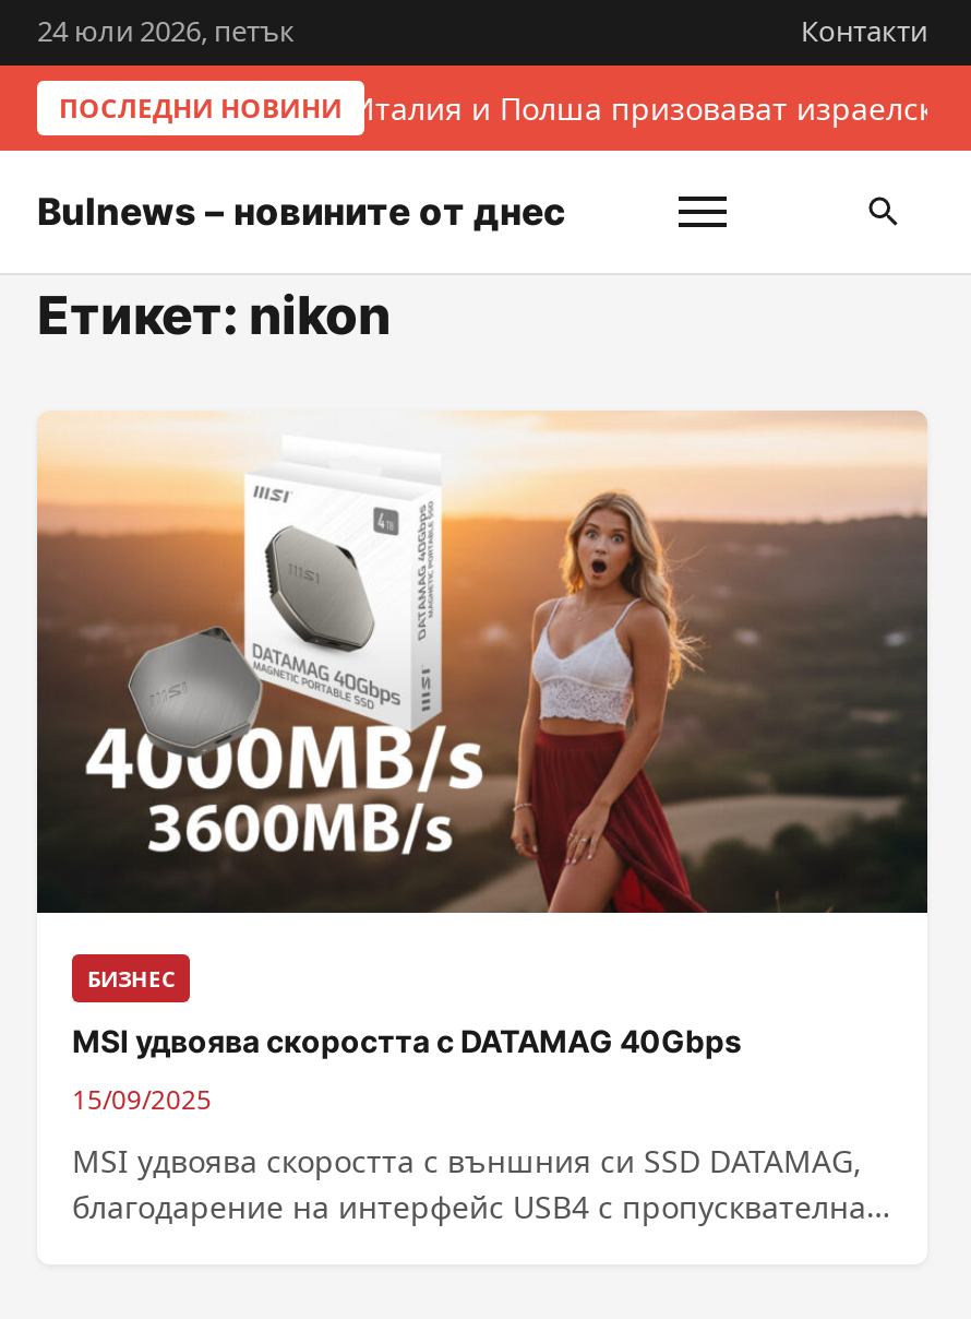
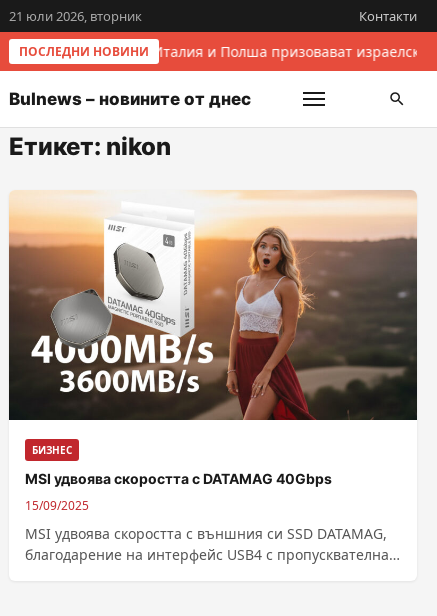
[37,11,295,50] 24 юли 2026, петък -> [9,7,142,25] 21 юли 2026, вторник

